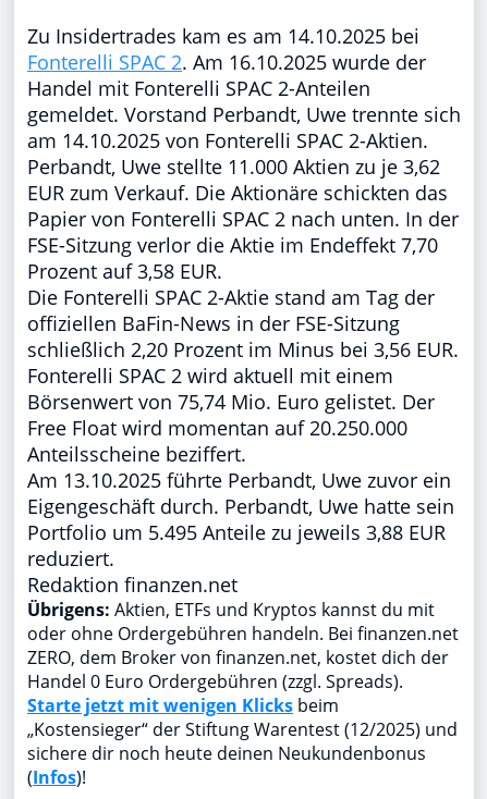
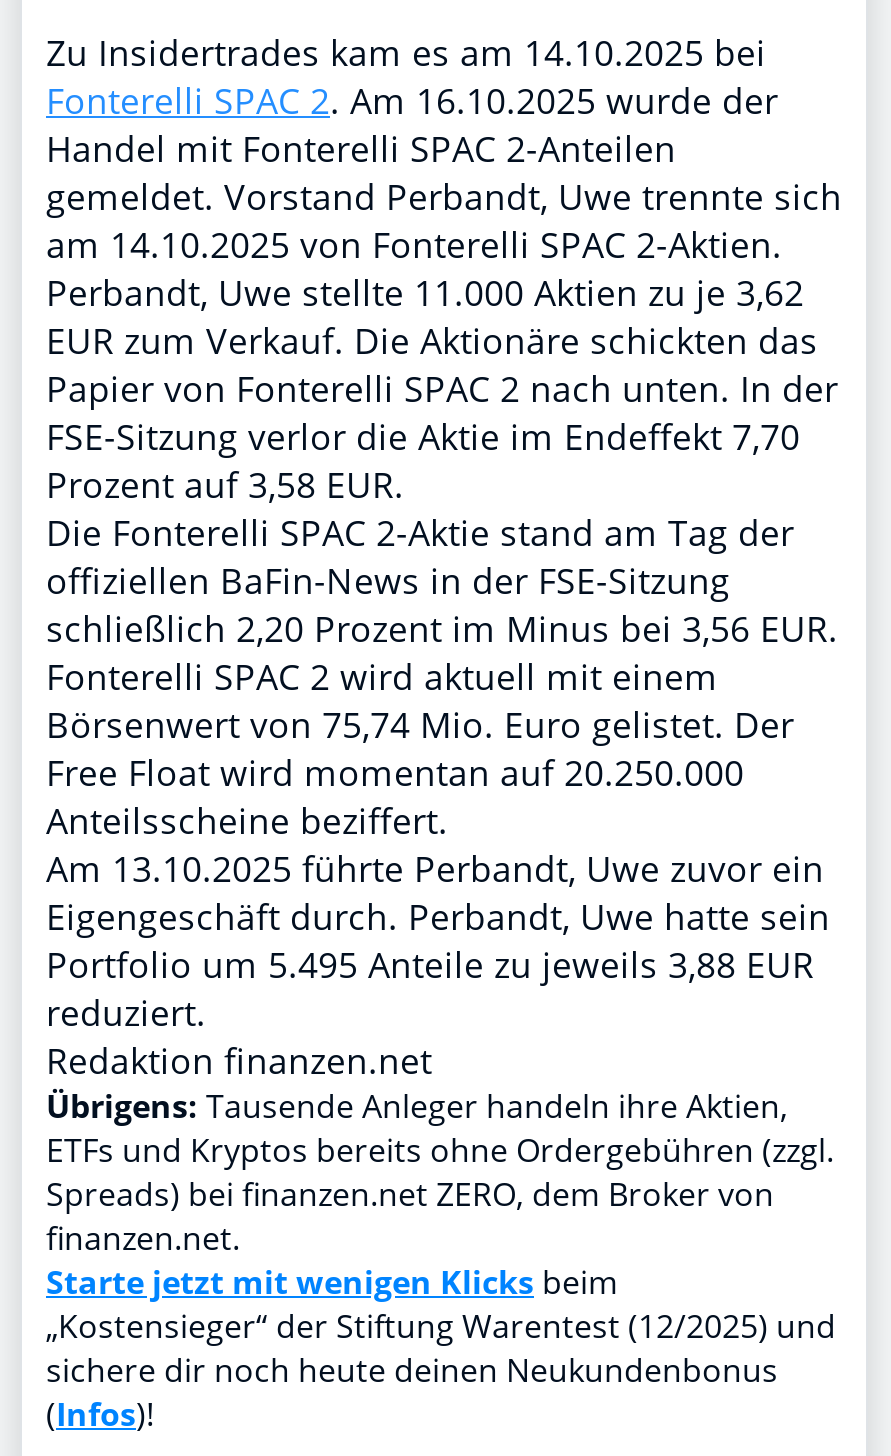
[27,598,459,693] Übrigens: Aktien, ETFs und Kryptos kannst du mit | oder ohne Ordergebühren handeln. Bei finanzen.net | ZERO, dem Broker von finanzen.net, kostet dich der | Handel 0 Euro Ordergebühren (zzgl. Spreads). -> [46,1084,834,1260] Übrigens: Tausende Anleger handeln ihre Aktien, | ETFs und Kryptos bereits ohne Ordergebühren (zzgl. | Spreads) bei finanzen.net ZERO, dem Broker von | finanzen.net.

